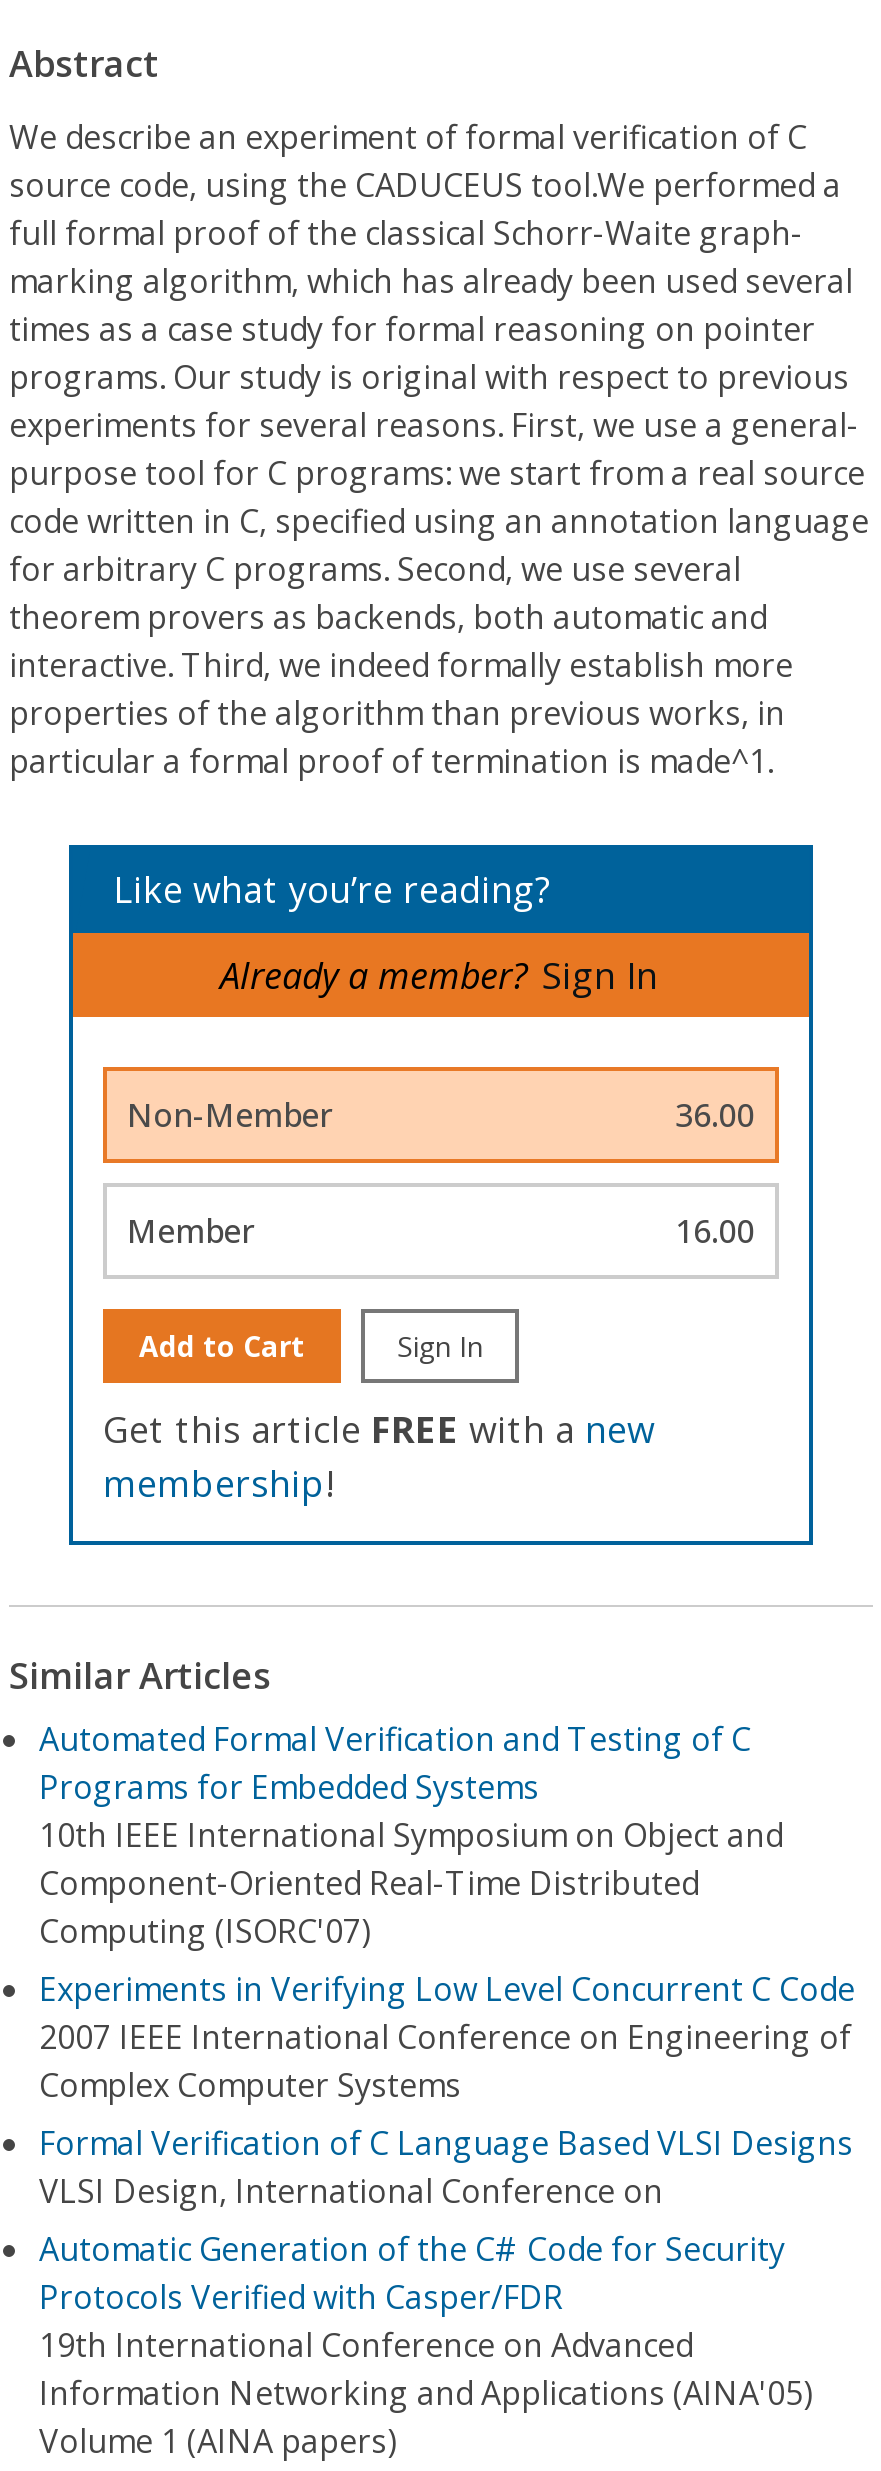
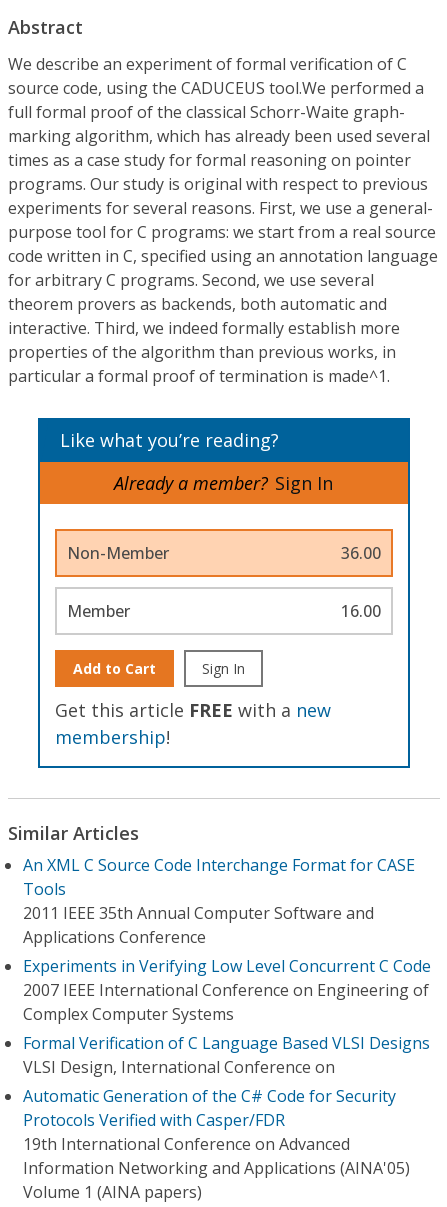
[39,1717,783,1953] Automated Formal Verification and Testing of C | Programs for Embedded Systems | 10th IEEE International Symposium on Object and | Component-Oriented Real-Time Distributed | Computing (ISORC'07) -> [23,854,415,948] An XML C Source Code Interchange Format for CASE | Tools | 2011 IEEE 35th Annual Computer Software and | Applications Conference

